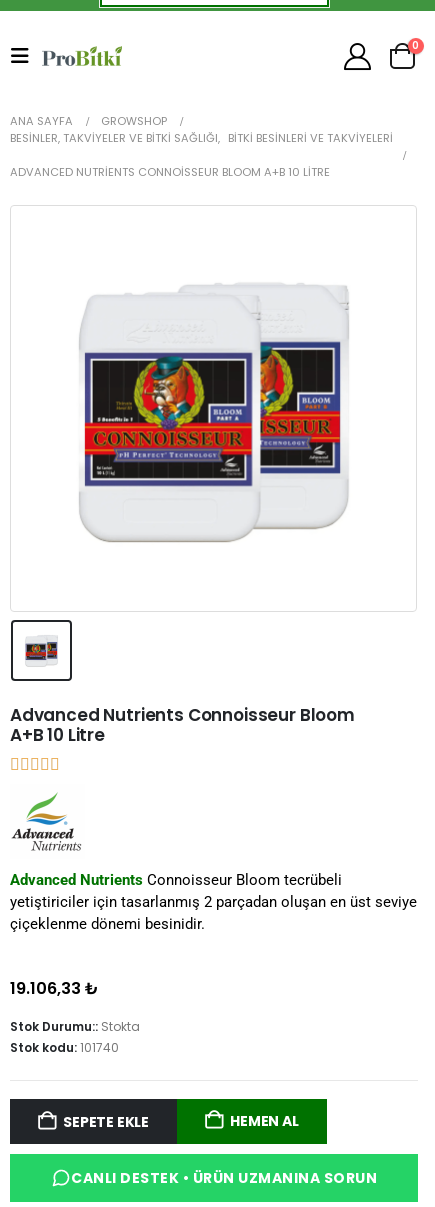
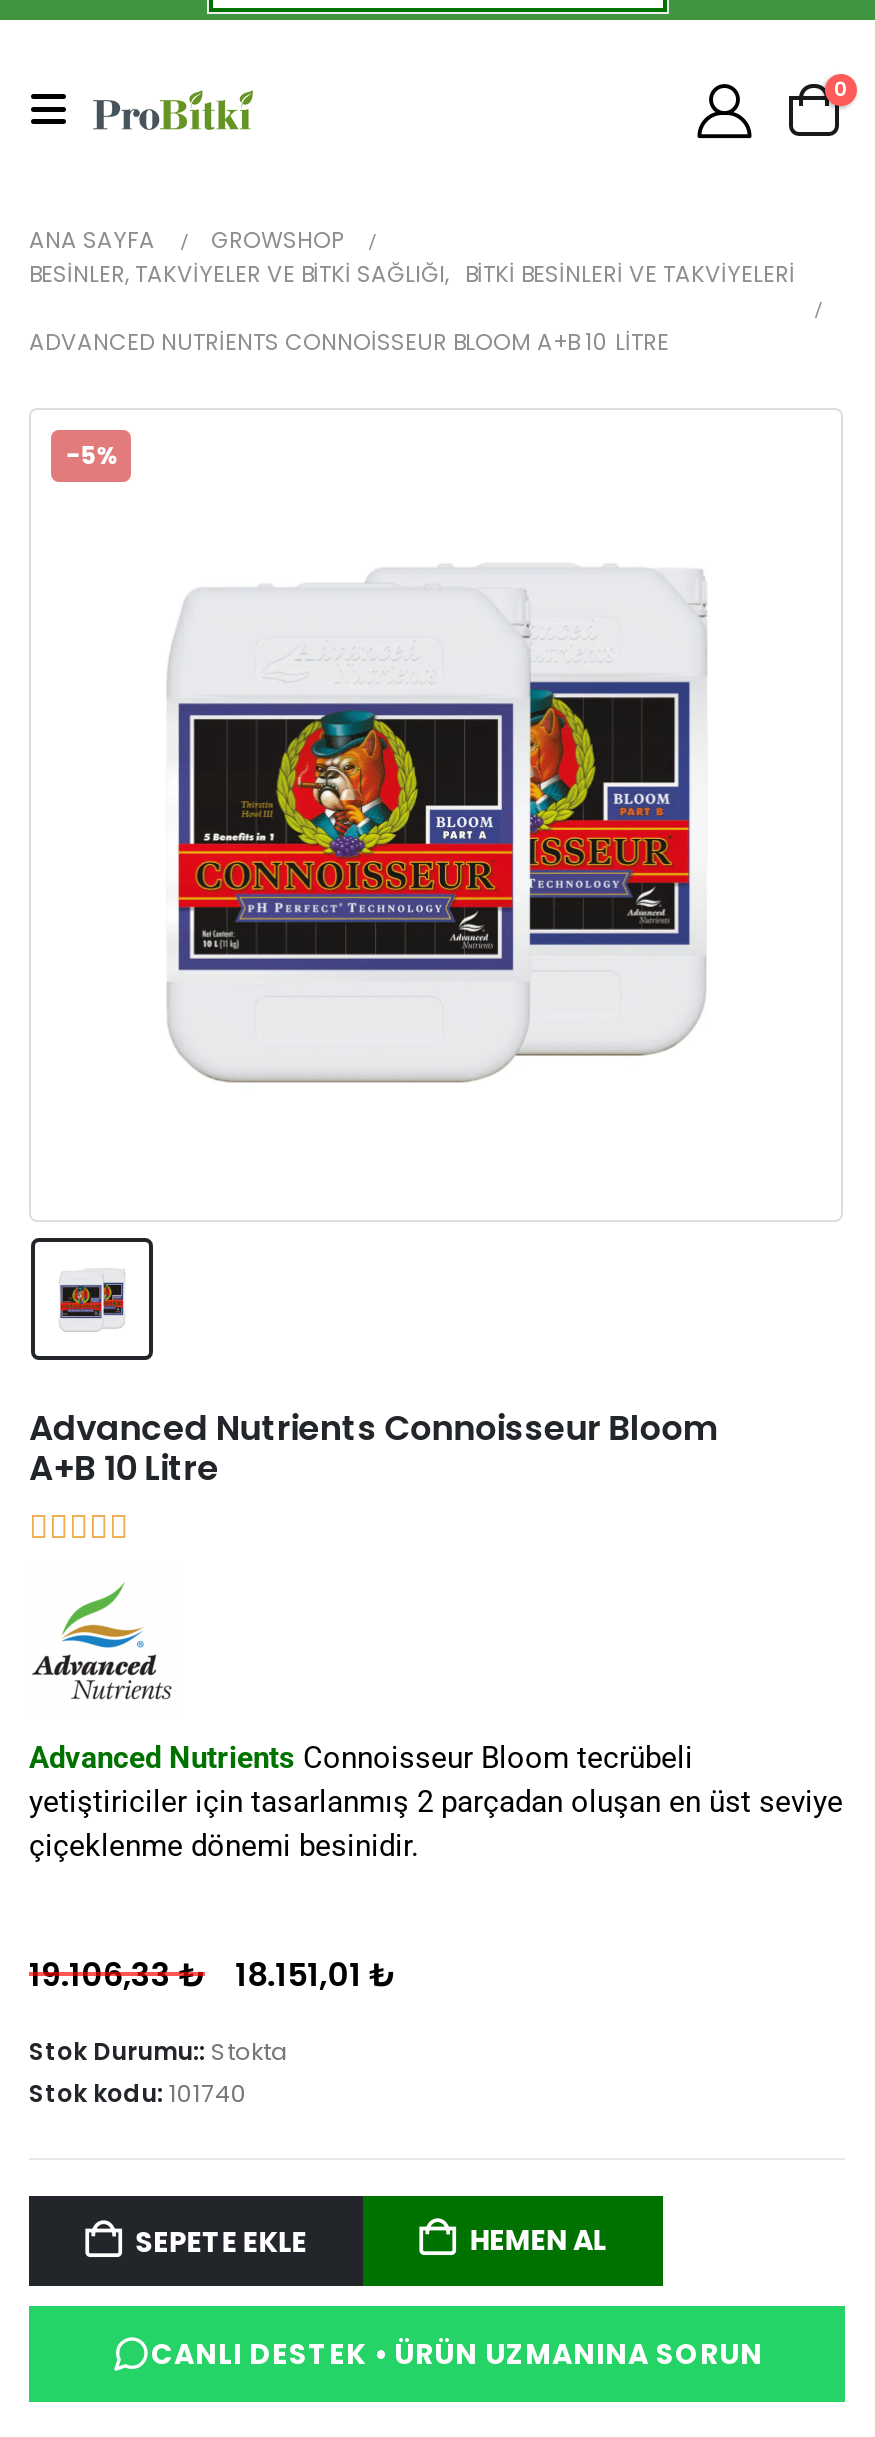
none -> [67,438,117,472] -5%
none -> [235,1951,395,1997] 18.151,01 ₺

